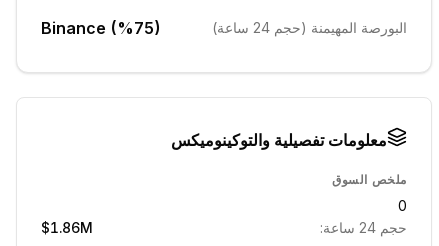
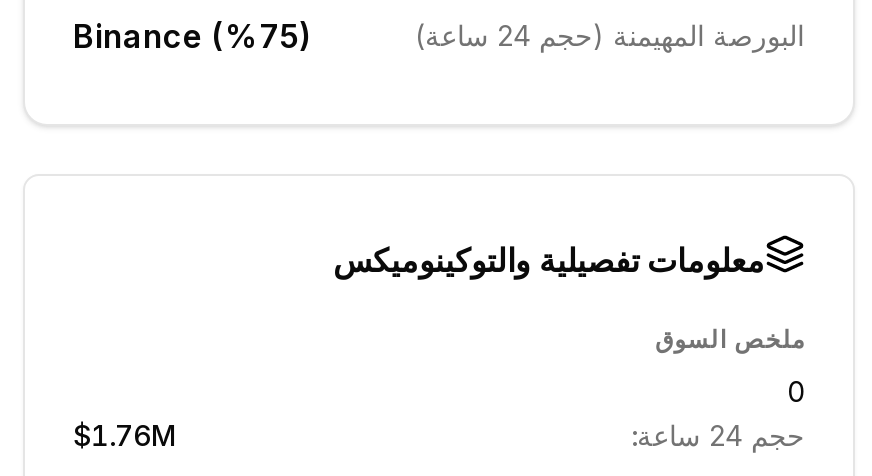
[41,219,93,236] $1.86M -> [73,418,177,452] $1.76M

